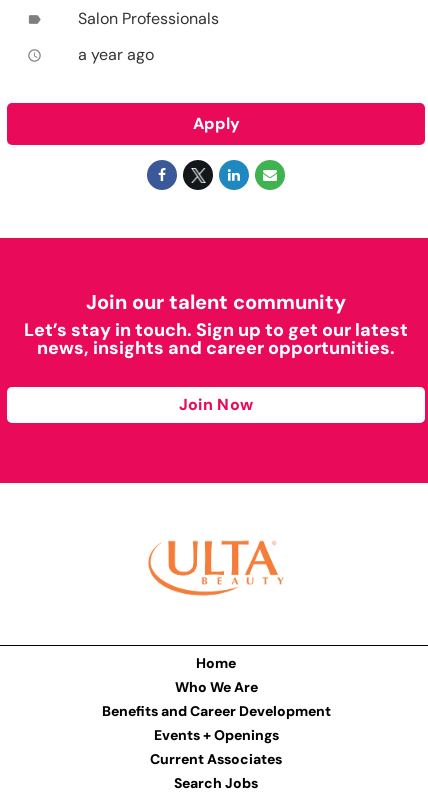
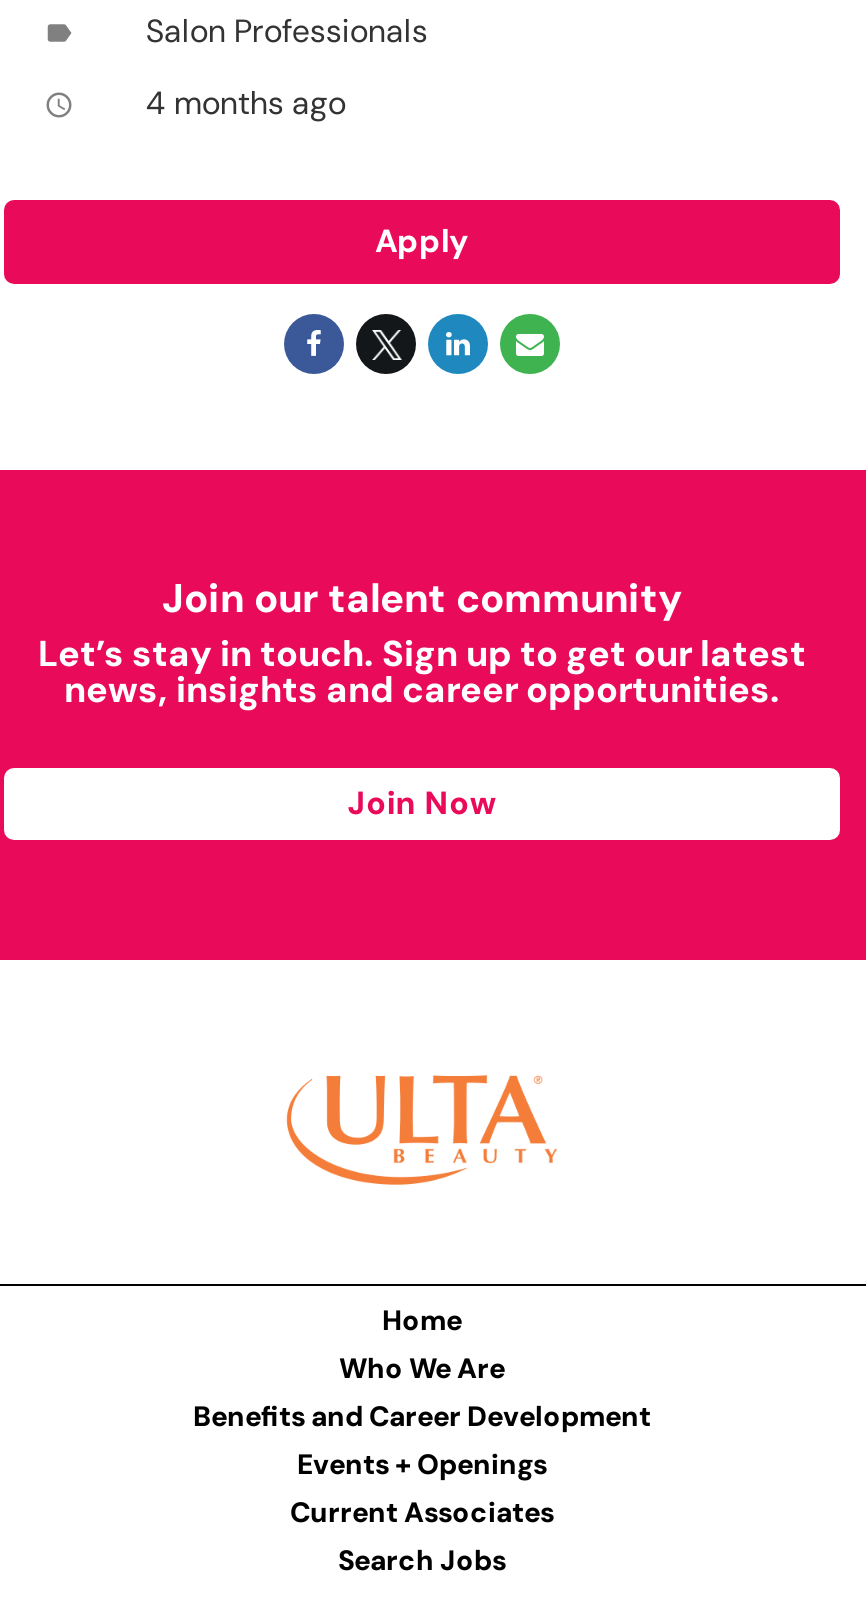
[78,44,154,65] a year ago -> [146,82,346,124] 4 months ago

